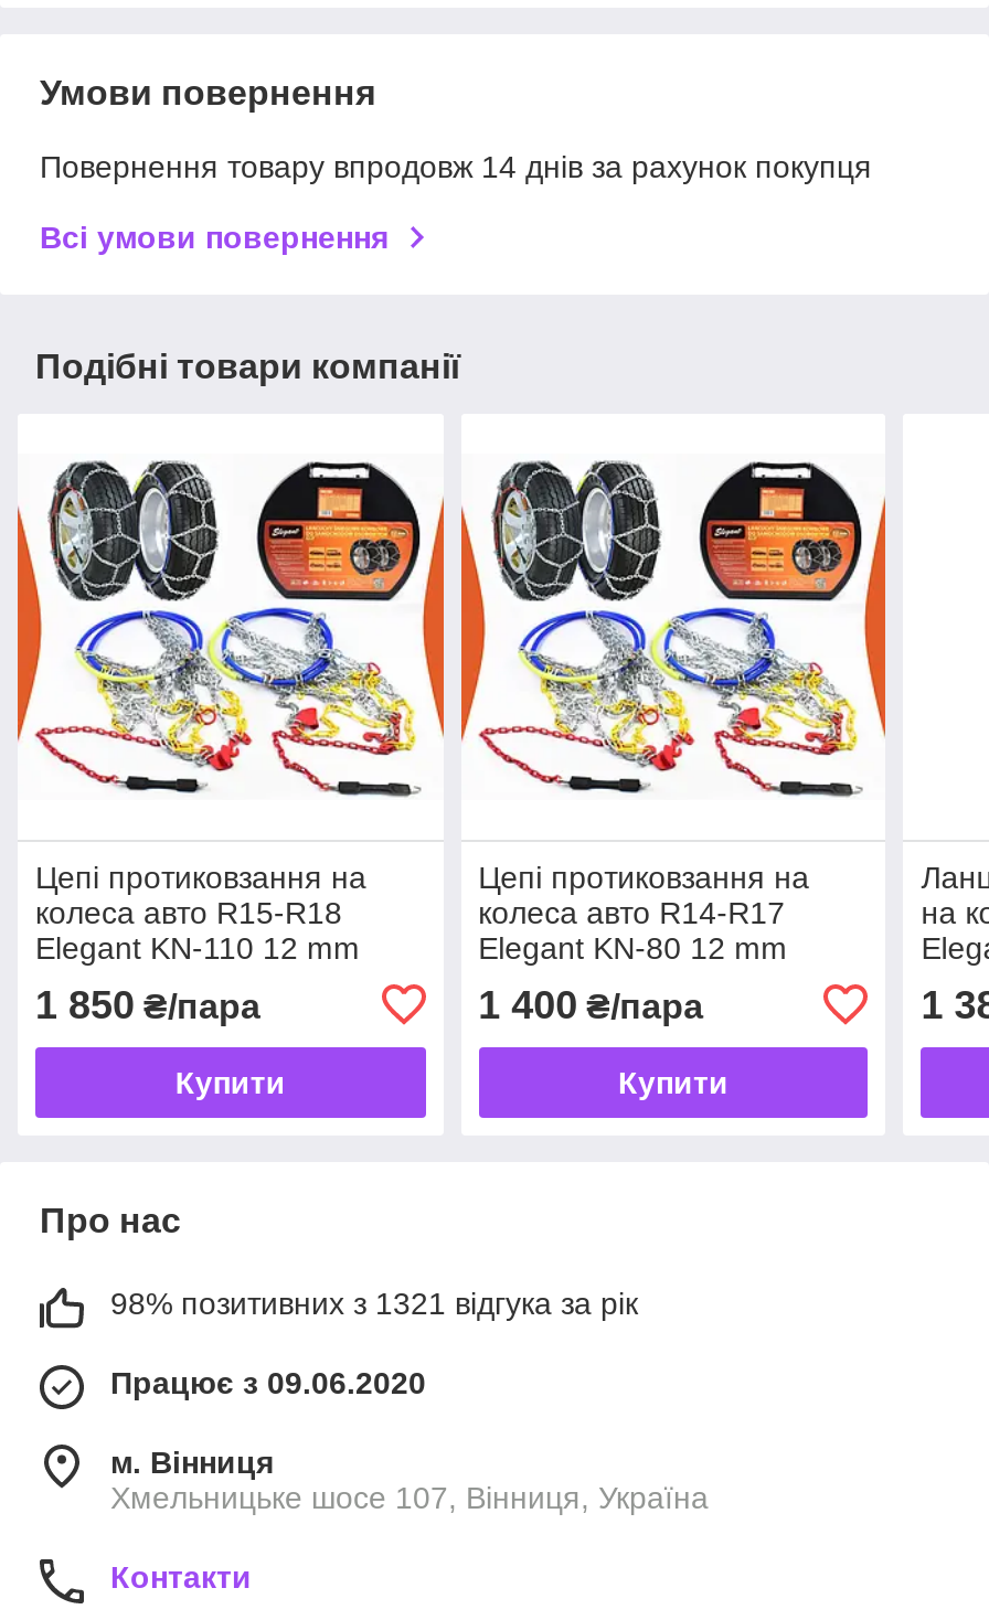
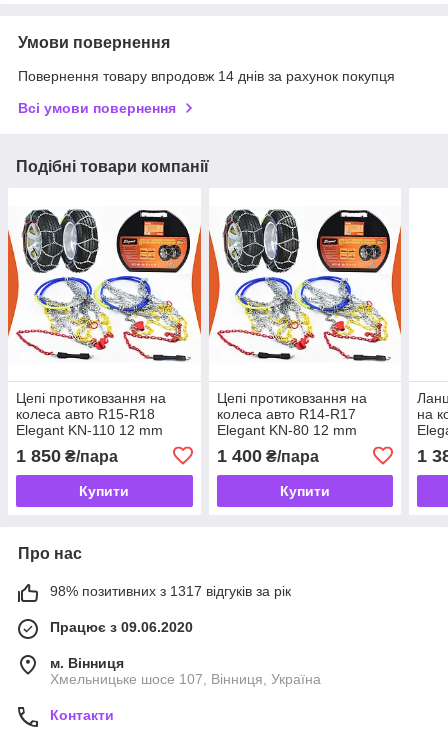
[110,1285,638,1320] 98% позитивних з 1321 відгука за рік -> [50,583,291,599] 98% позитивних з 1317 відгуків за рік

